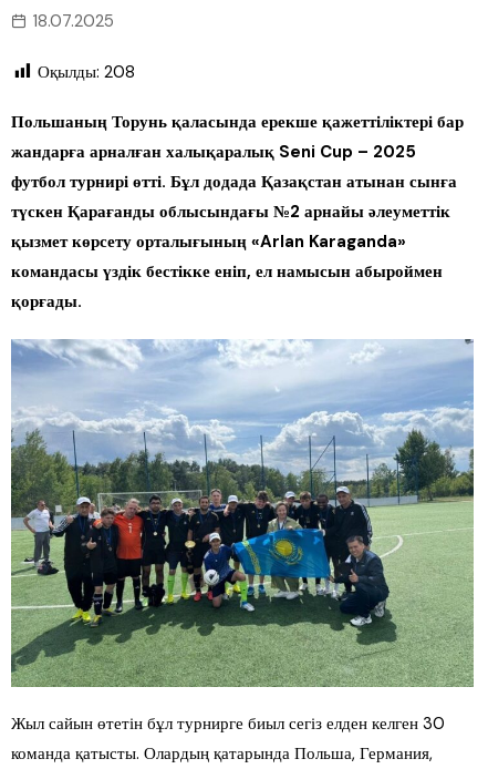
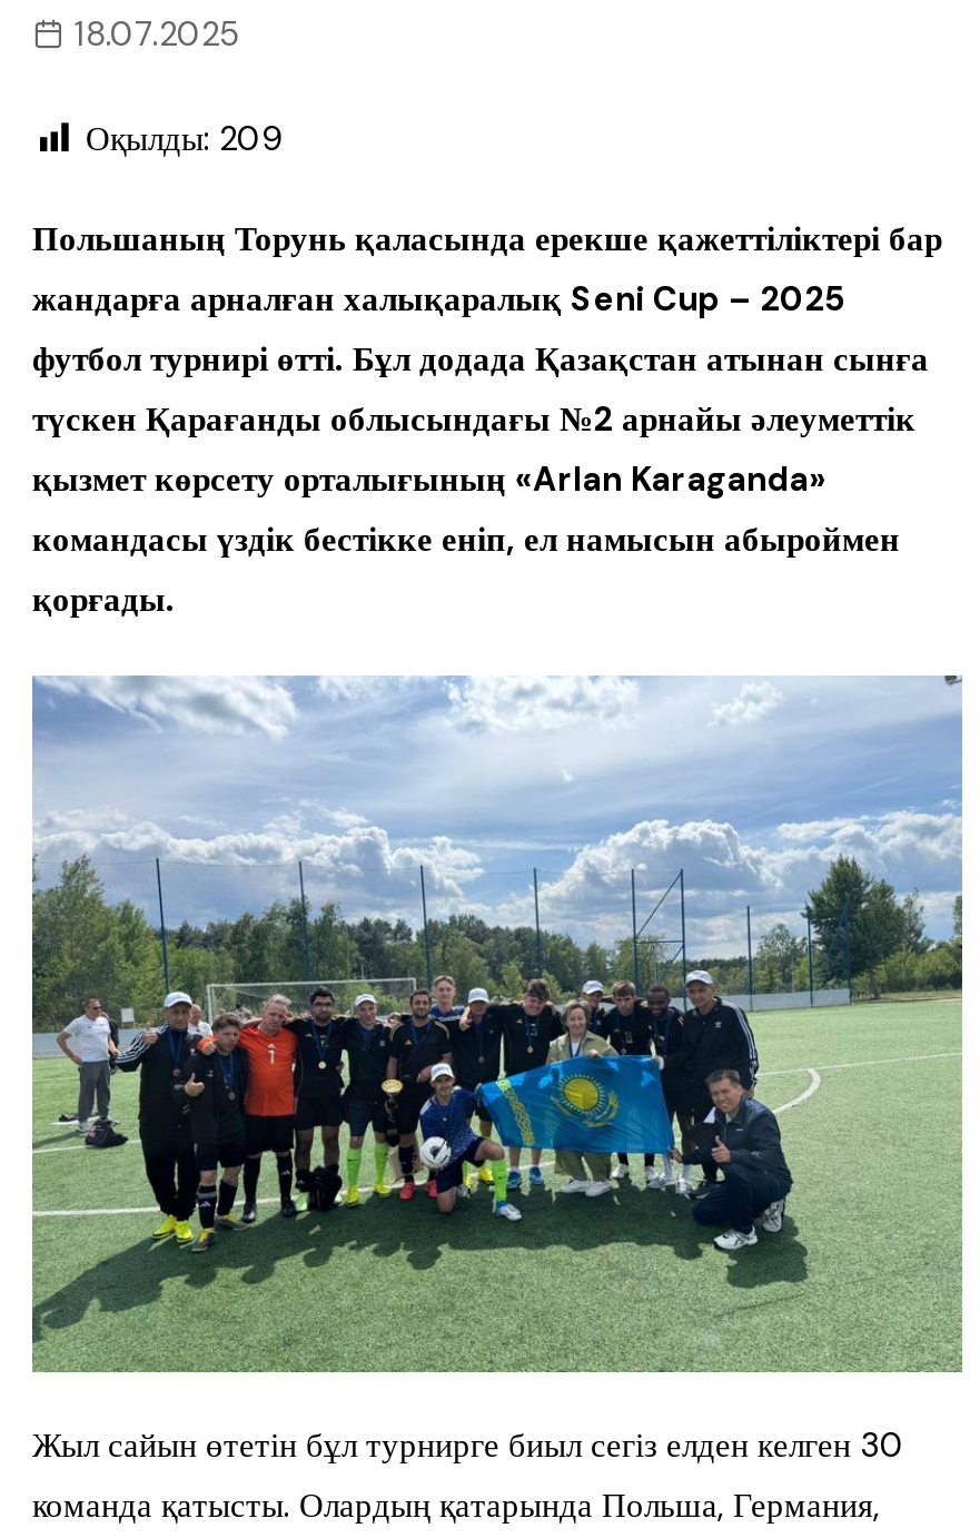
[38,61,135,83] Оқылды: 208 -> [86,116,281,160] Оқылды: 209

